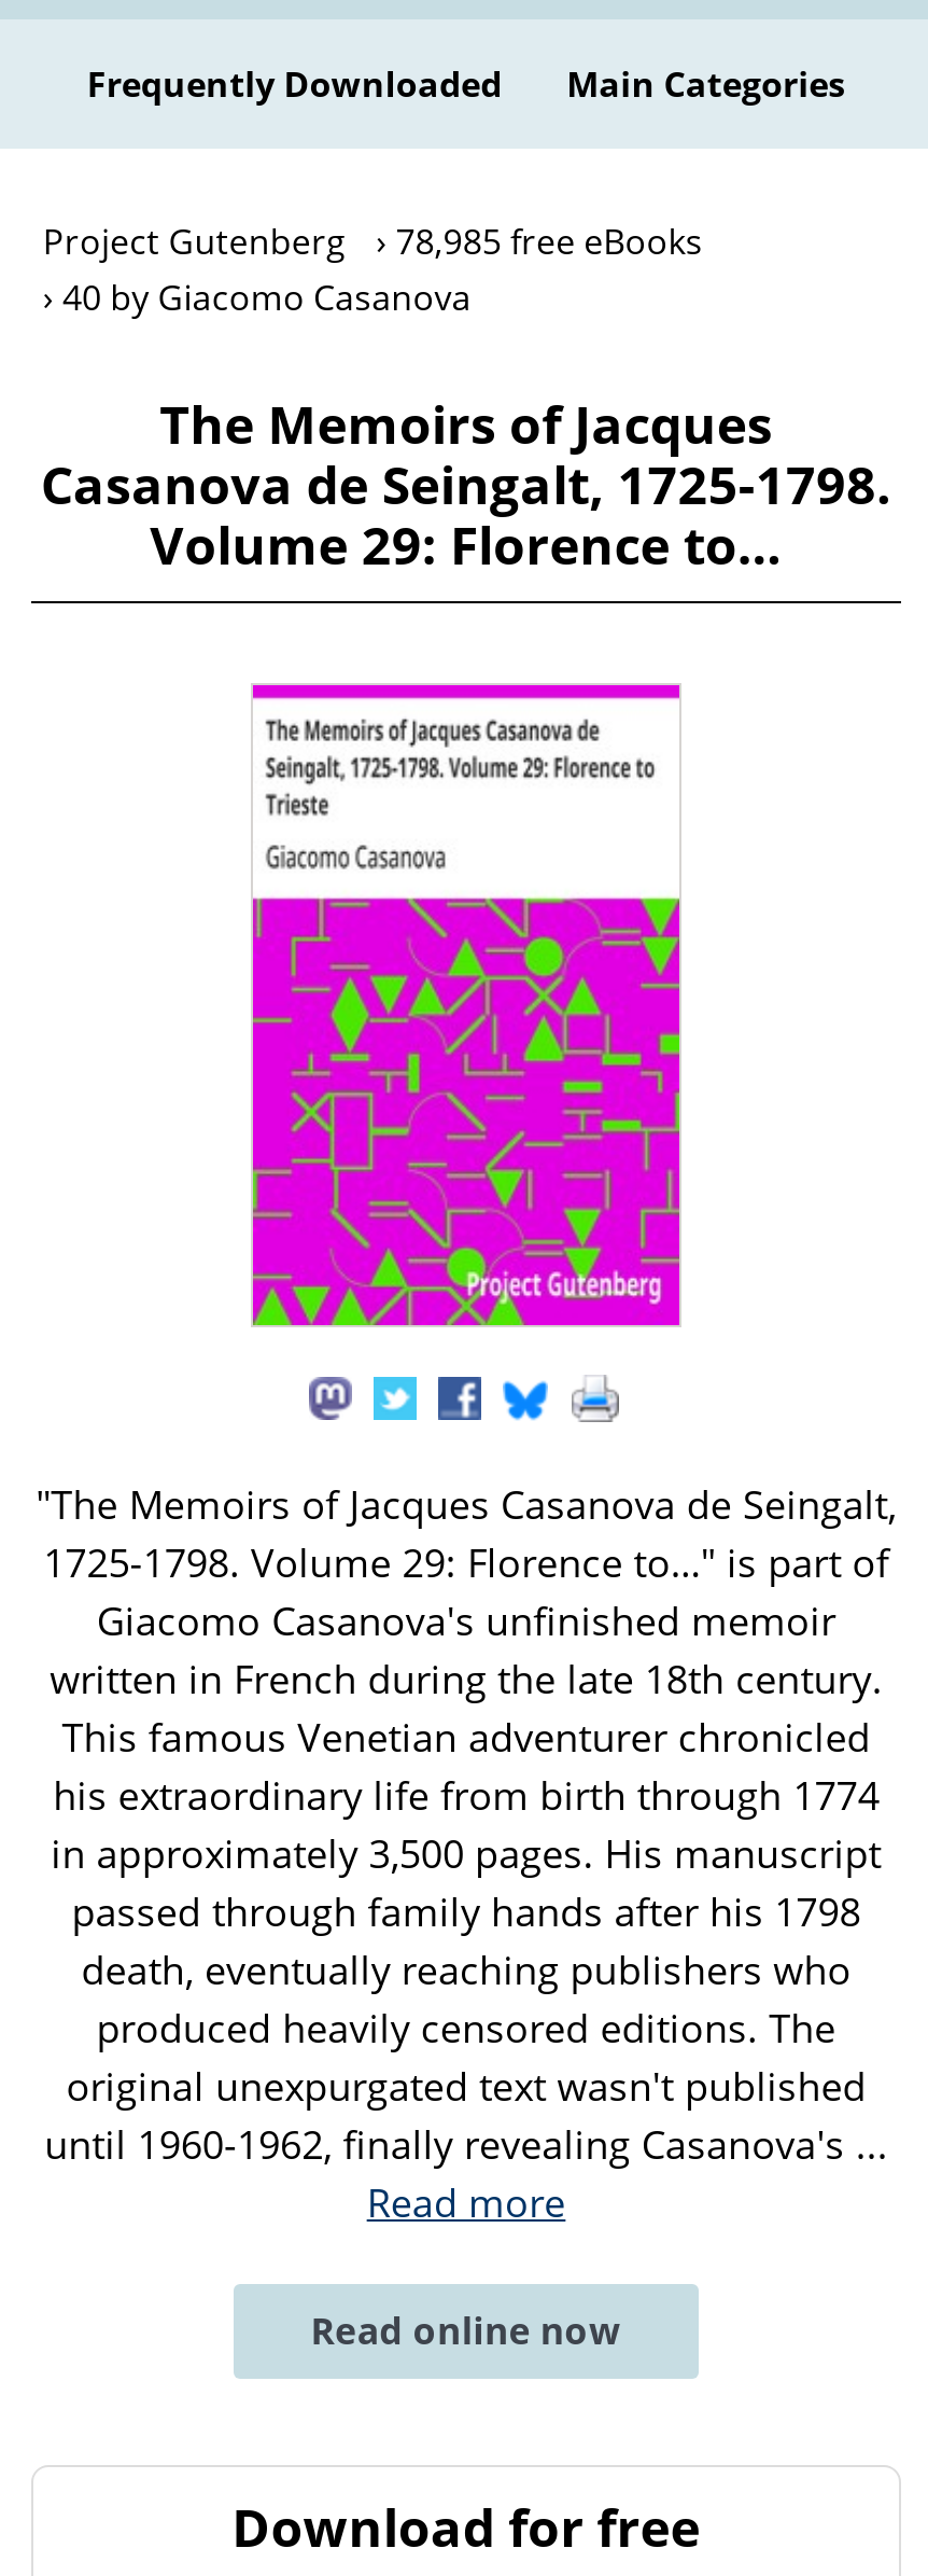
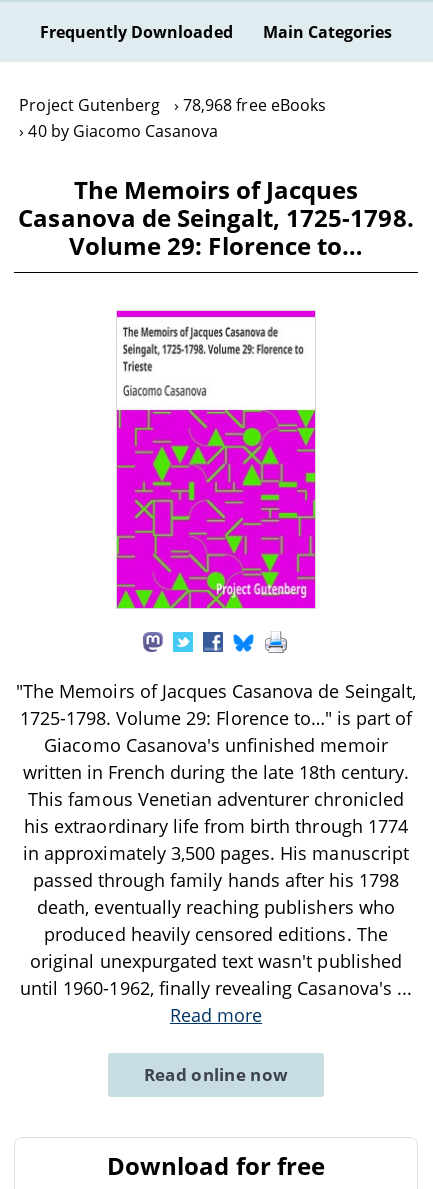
[43,218,703,265] Project Gutenberg 78,985 free eBooks -> [19,94,326,116] Project Gutenberg 78,968 free eBooks

